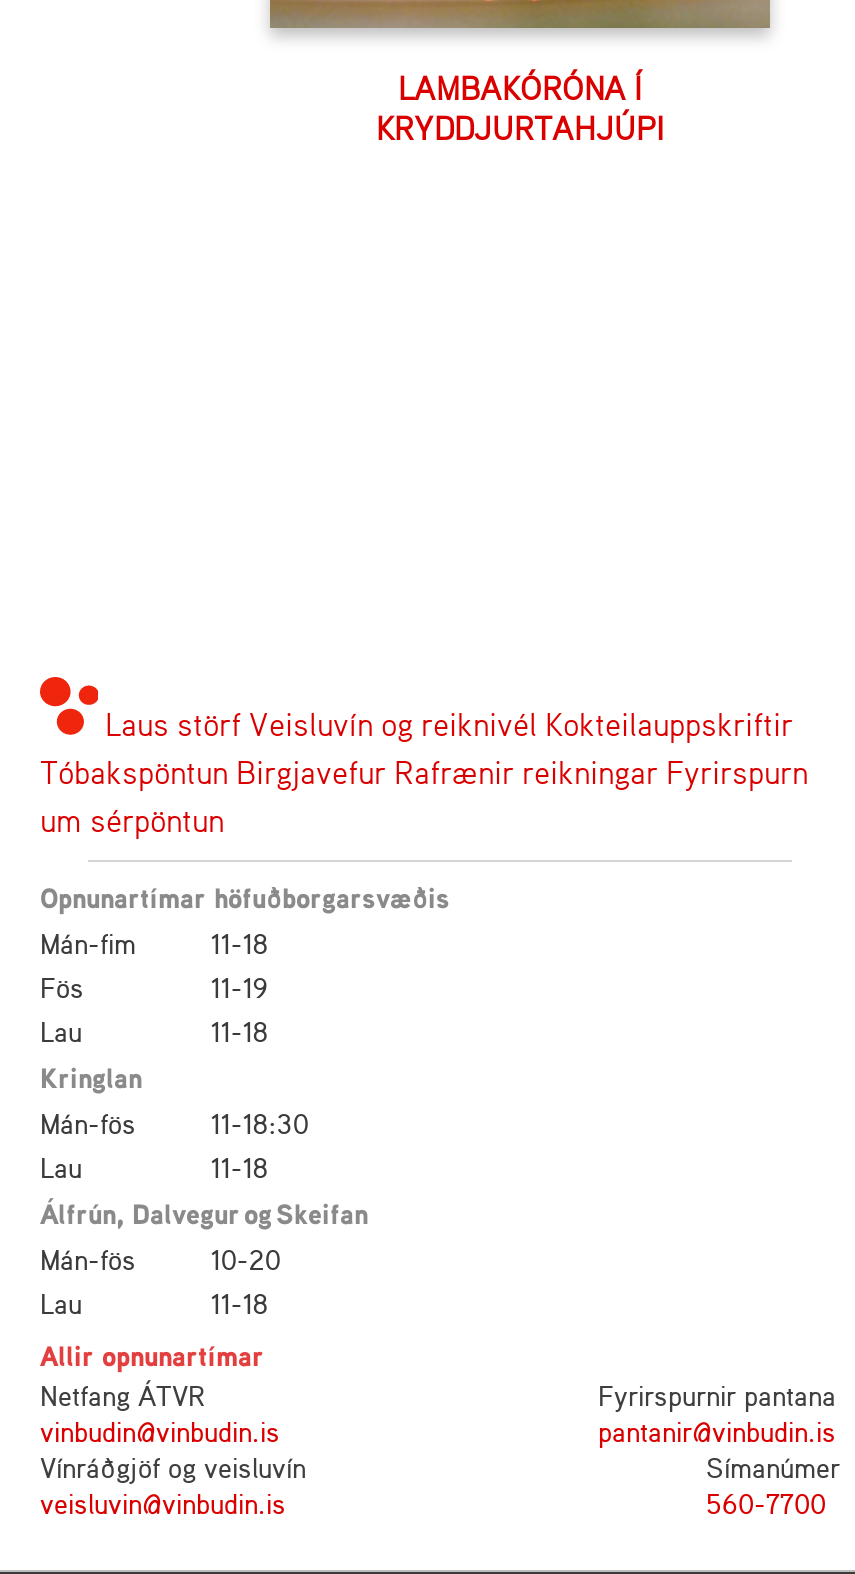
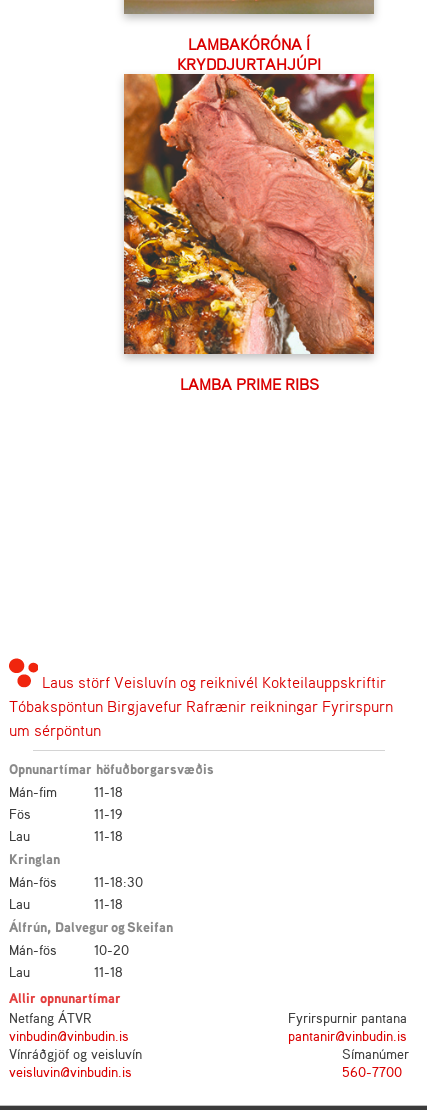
none -> [122,73,376,394] [image] | LAMBA PRIME RIBS

